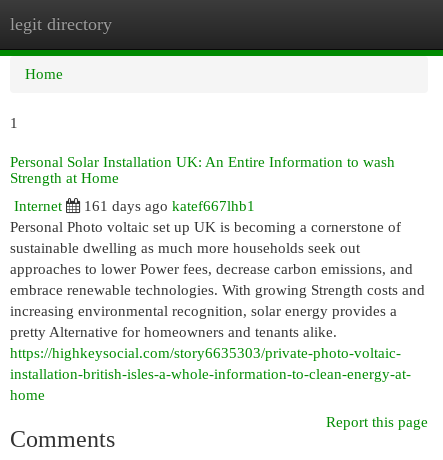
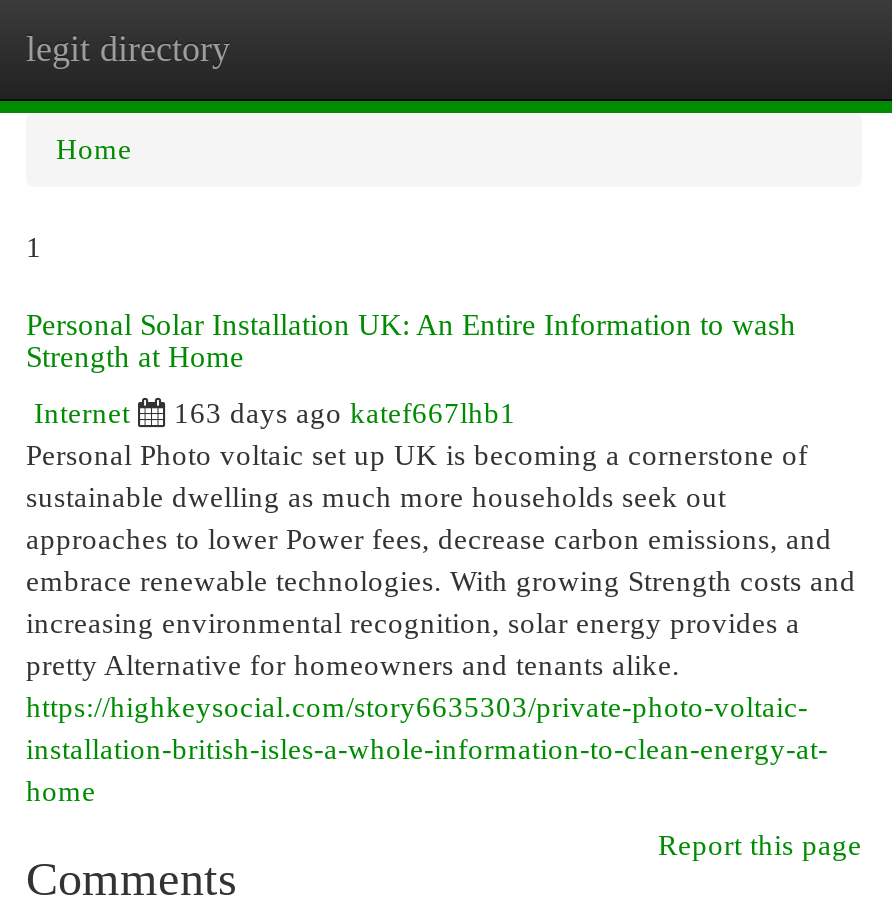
[84,198,255,214] 161 days ago katef667lhb1 -> [174,397,516,429] 163 days ago katef667lhb1

